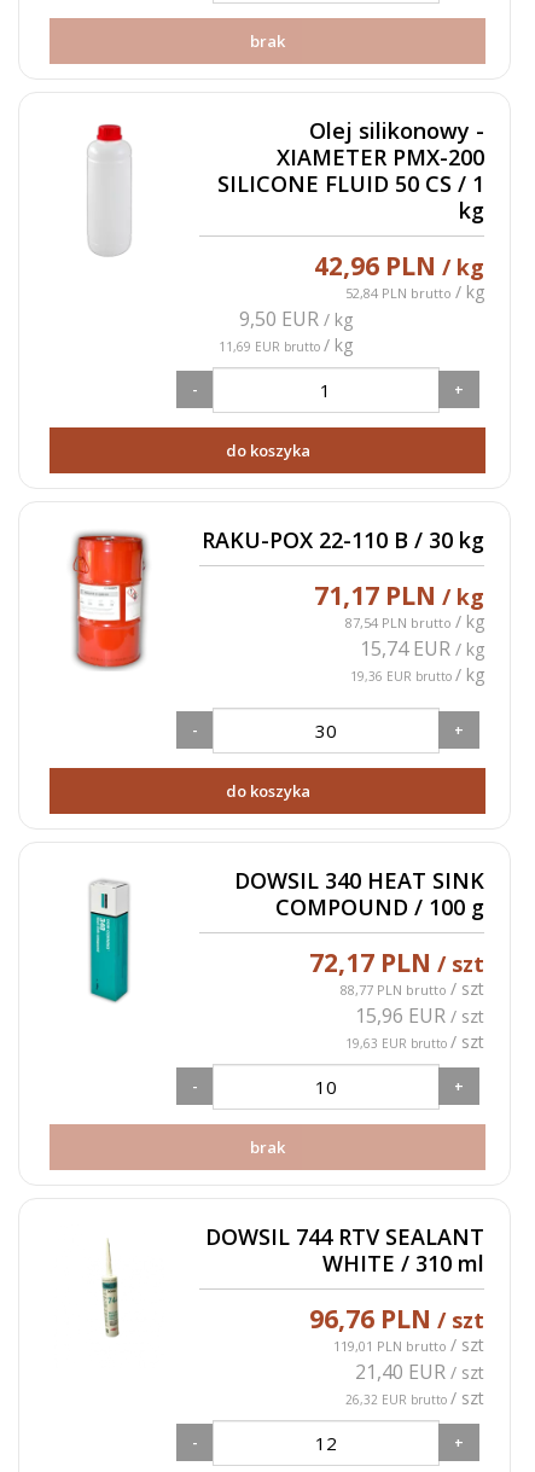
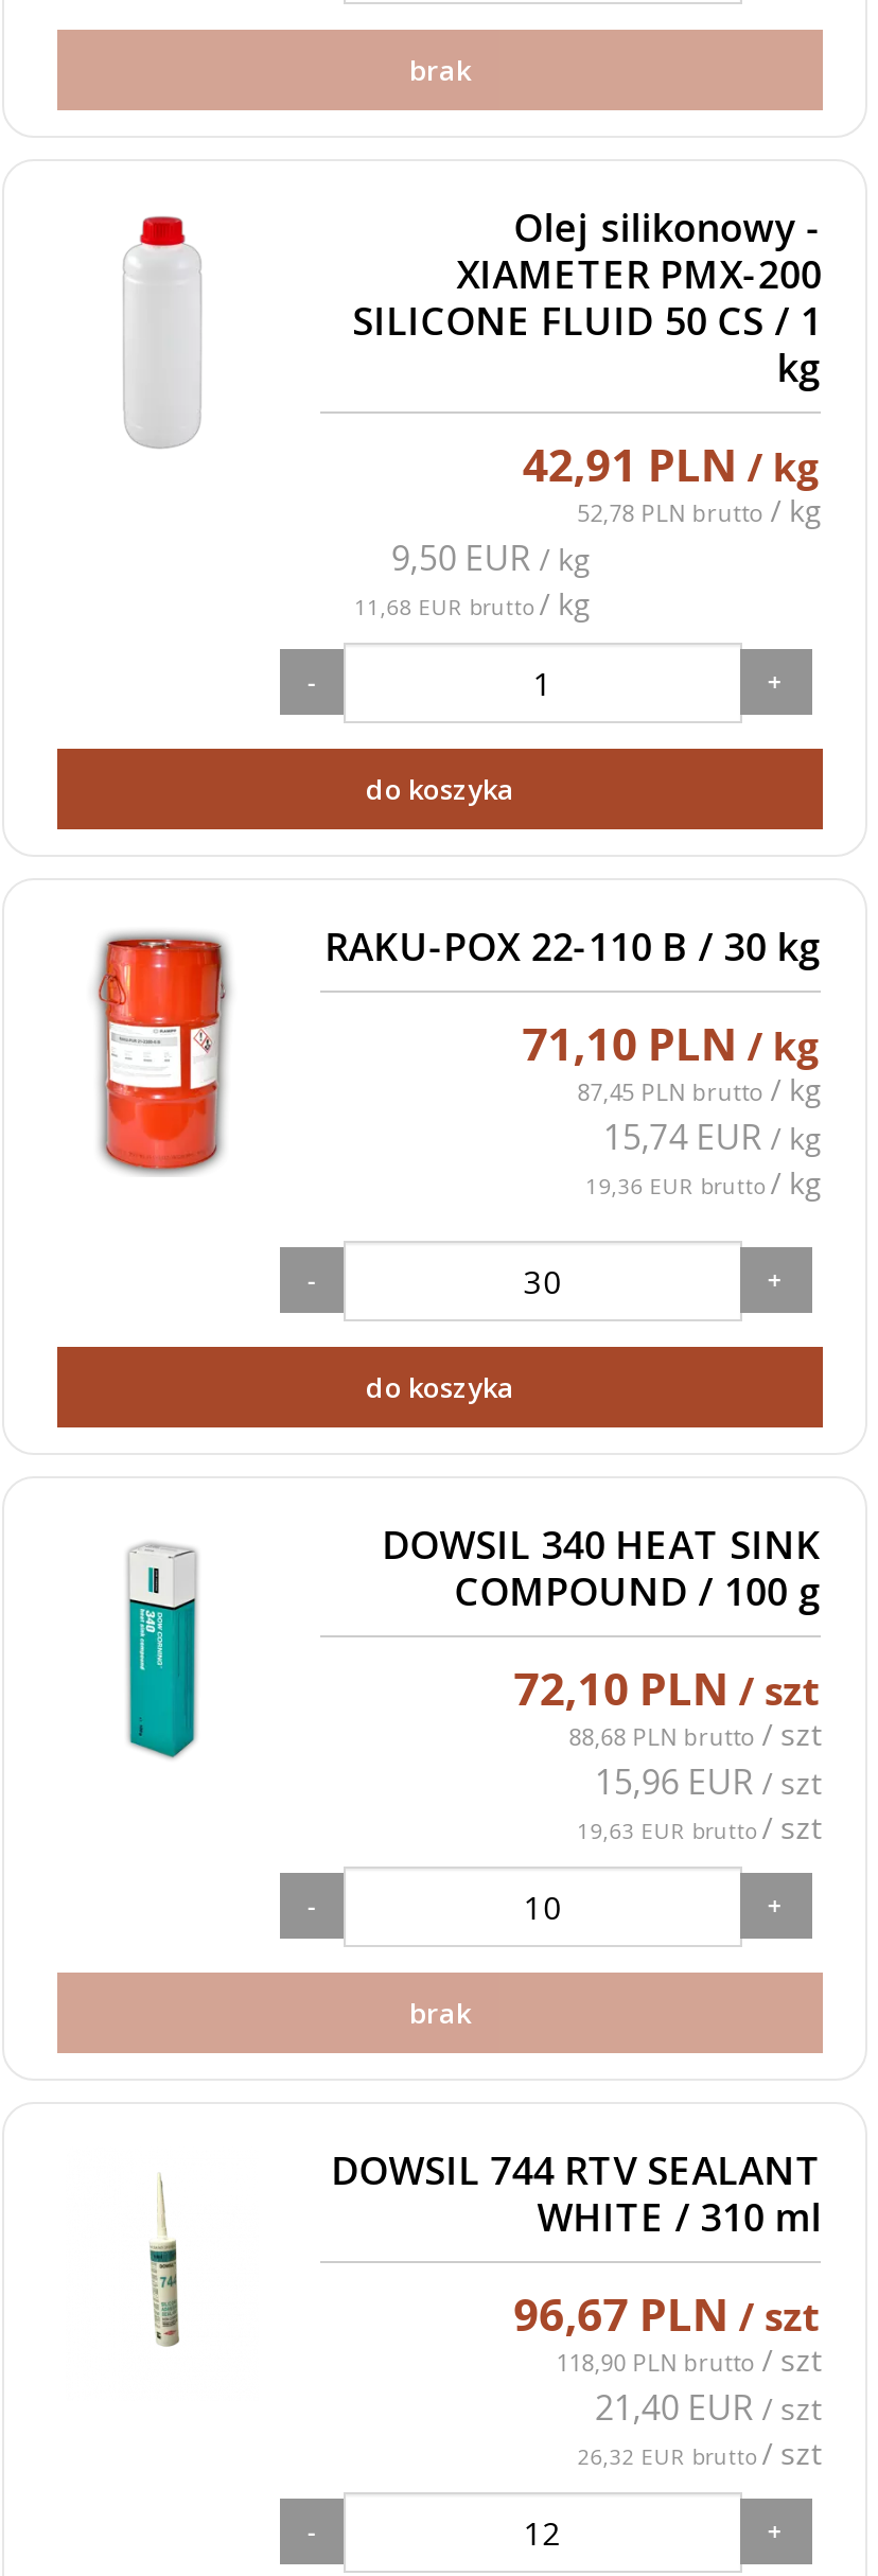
[314,249,485,283] 42,96 PLN / kg -> [522,435,821,494] 42,91 PLN / kg
[346,280,485,303] 52,84 PLN brutto / kg -> [577,490,821,530] 52,78 PLN brutto / kg
[219,333,353,356] 11,69 EUR brutto/ kg -> [355,583,590,624] 11,68 EUR brutto/ kg
[314,578,485,612] 71,17 PLN / kg -> [522,1014,821,1073] 71,10 PLN / kg
[346,610,485,633] 87,54 PLN brutto / kg -> [577,1069,821,1109] 87,45 PLN brutto / kg
[309,946,485,979] 72,17 PLN / szt -> [514,1659,821,1718] 72,10 PLN / szt
[341,977,485,1000] 88,77 PLN brutto / szt -> [569,1714,821,1754] 88,68 PLN brutto / szt
[309,1302,485,1336] 96,76 PLN / szt -> [514,2284,821,2344] 96,67 PLN / szt
[334,1333,485,1356] 119,01 PLN brutto / szt -> [556,2340,821,2380] 118,90 PLN brutto / szt

